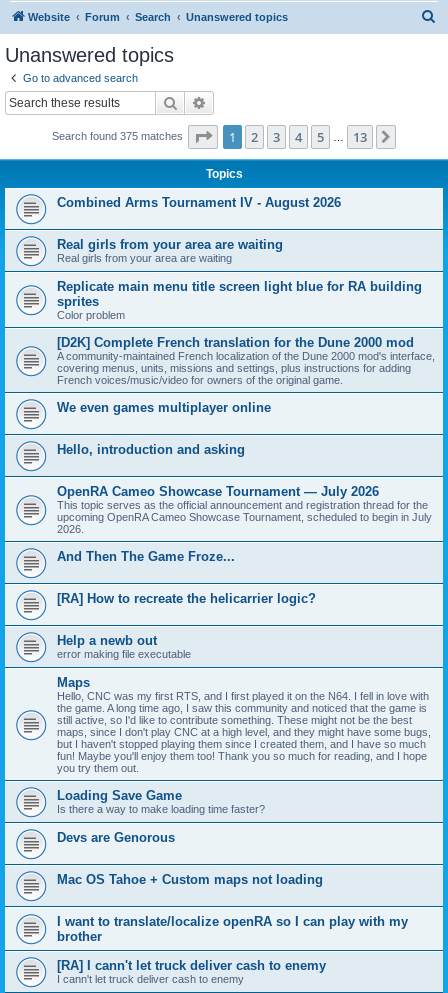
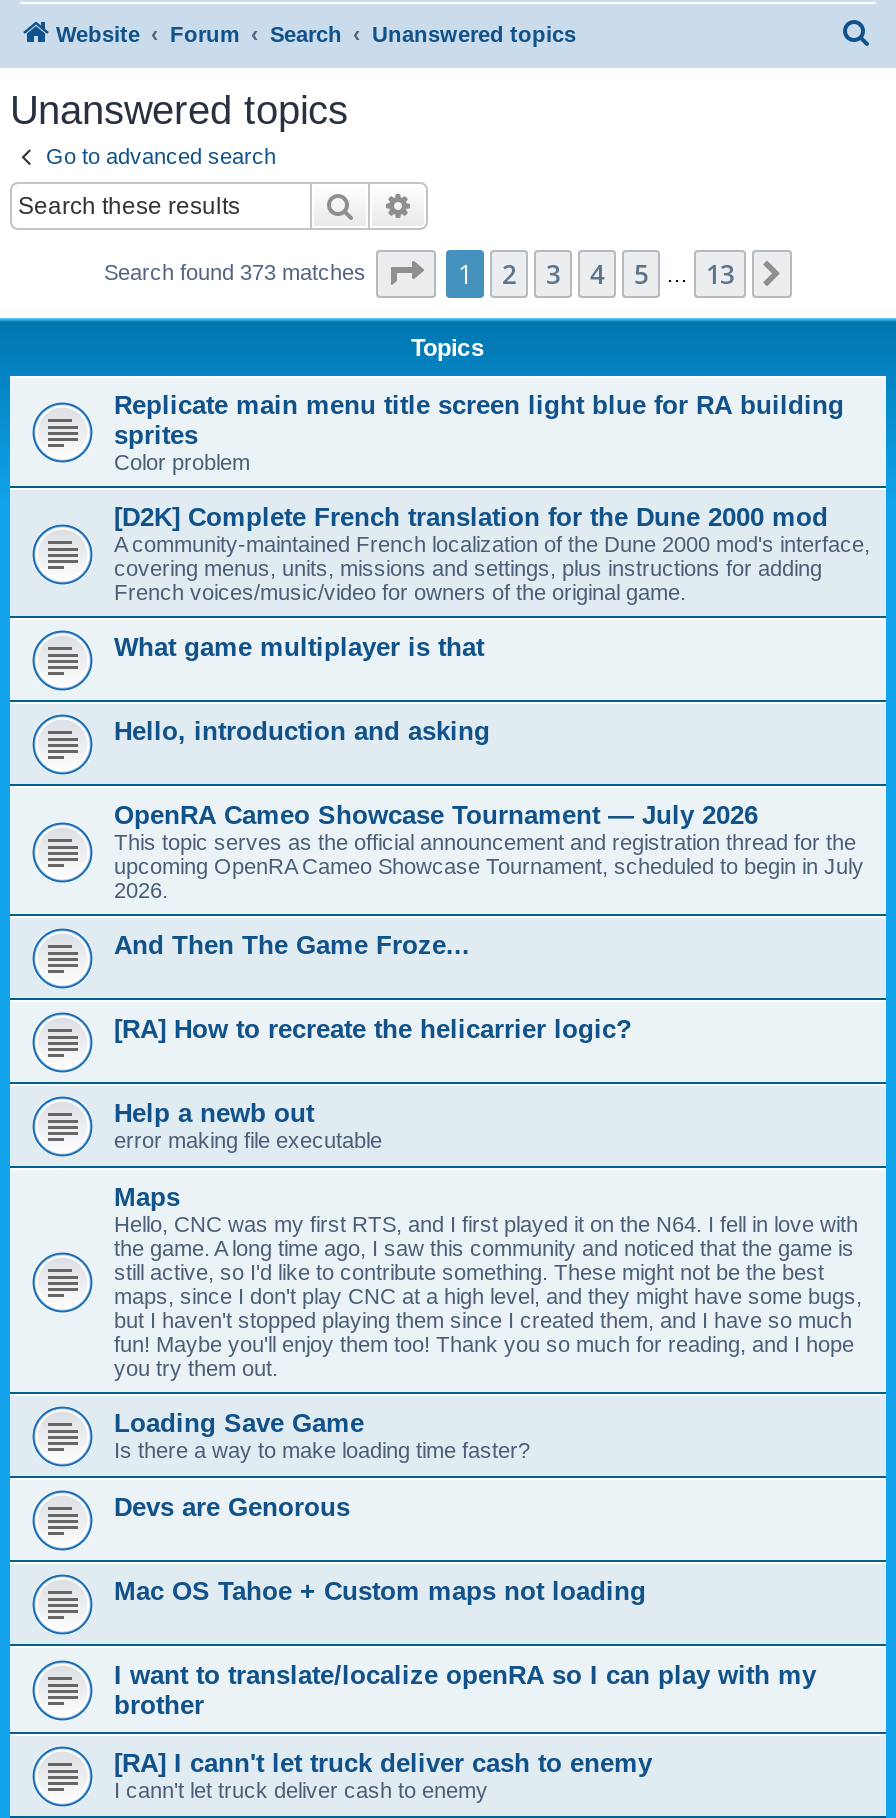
[52,129,186,141] Search found 375 matches -> [104,259,372,283] Search found 373 matches
[5,193,443,272] [image] | Combined Arms Tournament IV - August 2026 | Real girls from your area are waiting | Real girls from your area are waiting -> none
[57,399,271,414] We even games multiplayer online -> [114,631,484,661] What game multiplayer is that

